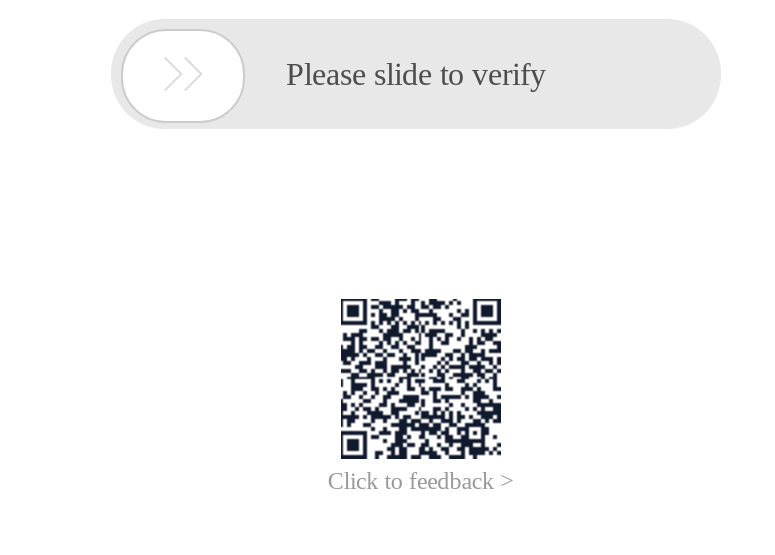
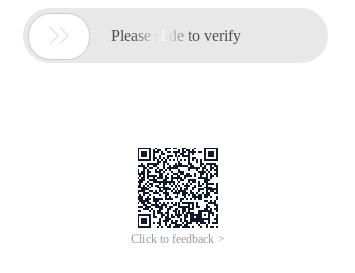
[341,299,503,461] [image] -> [137,148,219,229] [image]

